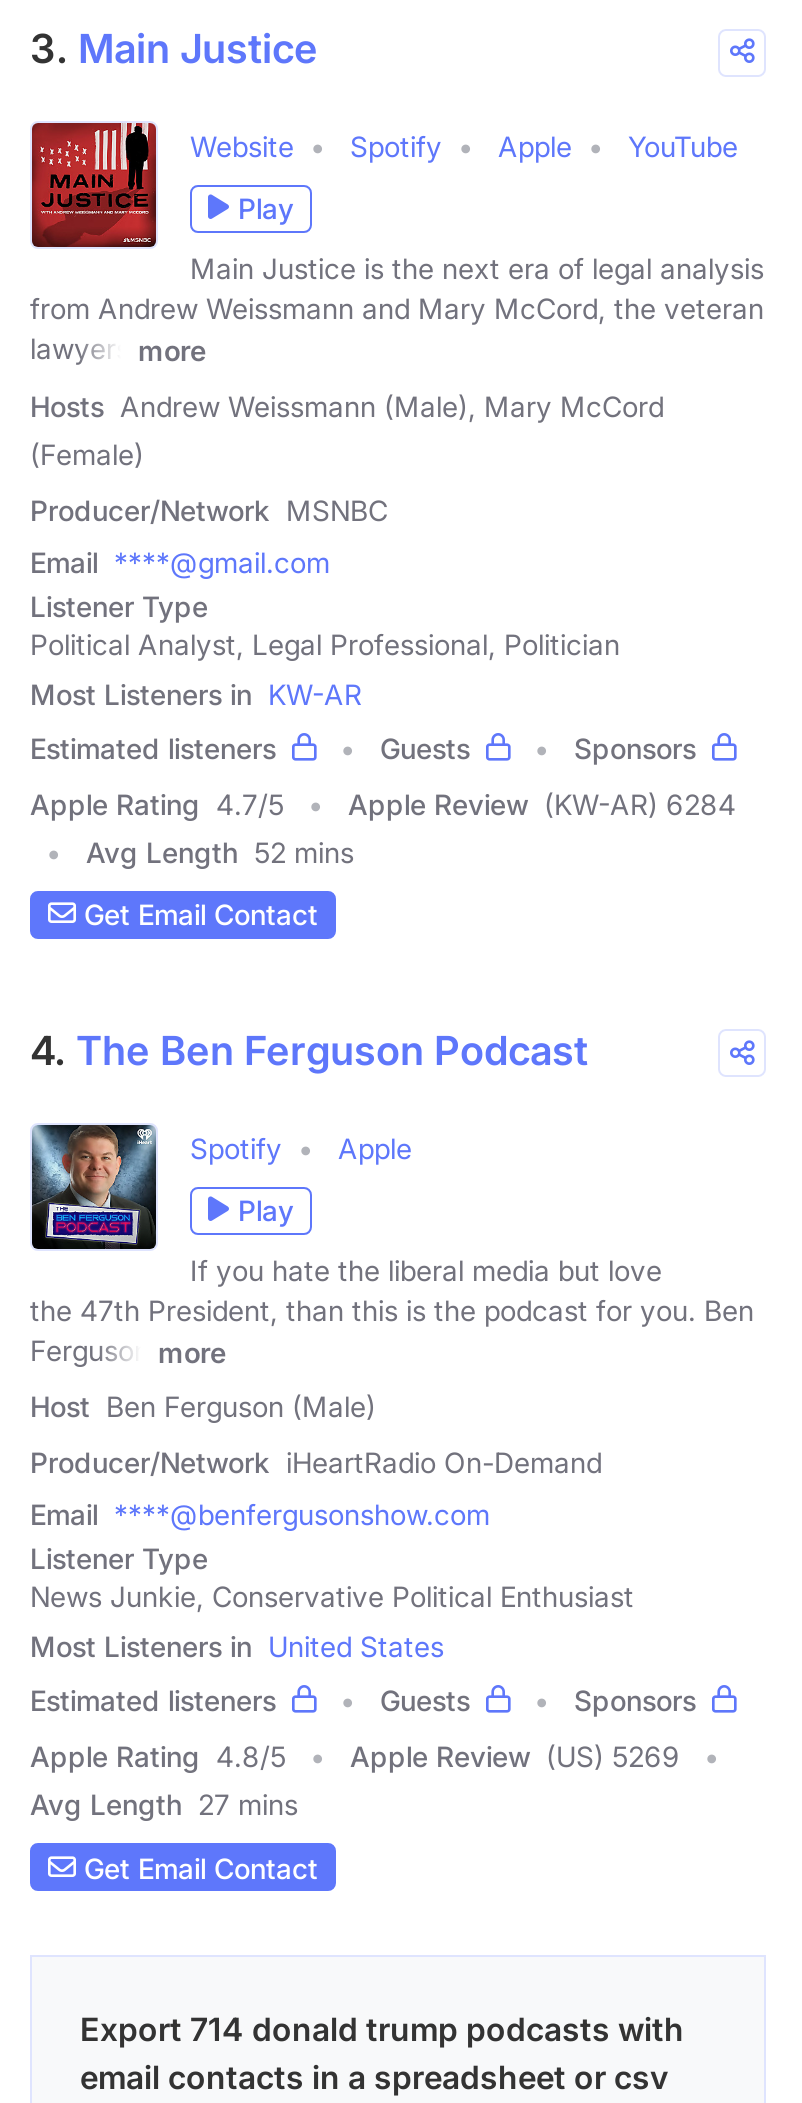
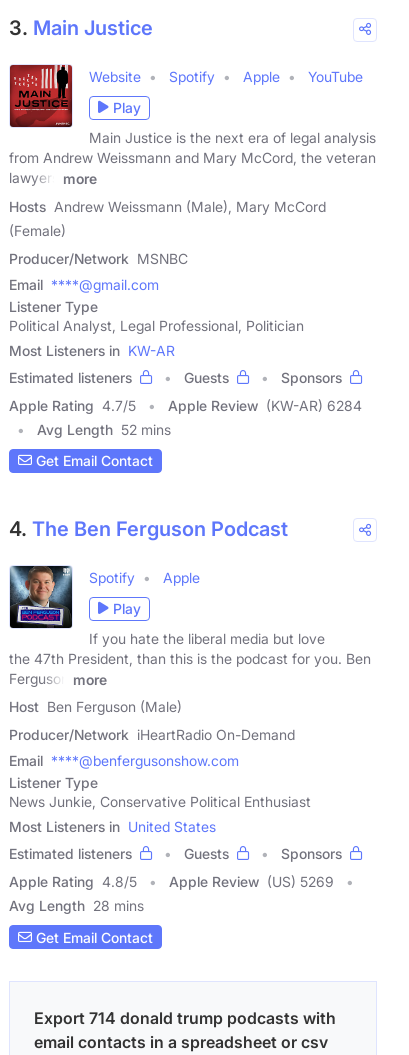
[30,1788,298,1822] Avg Length 27 mins -> [9,897,144,914] Avg Length 28 mins

